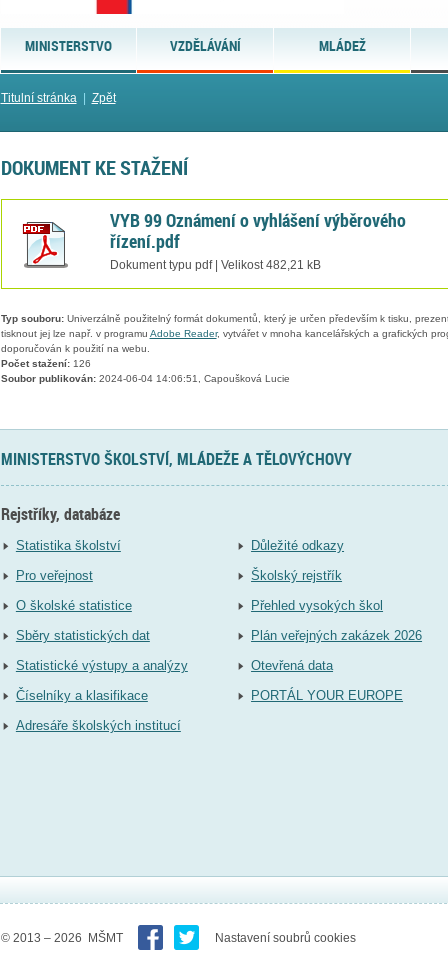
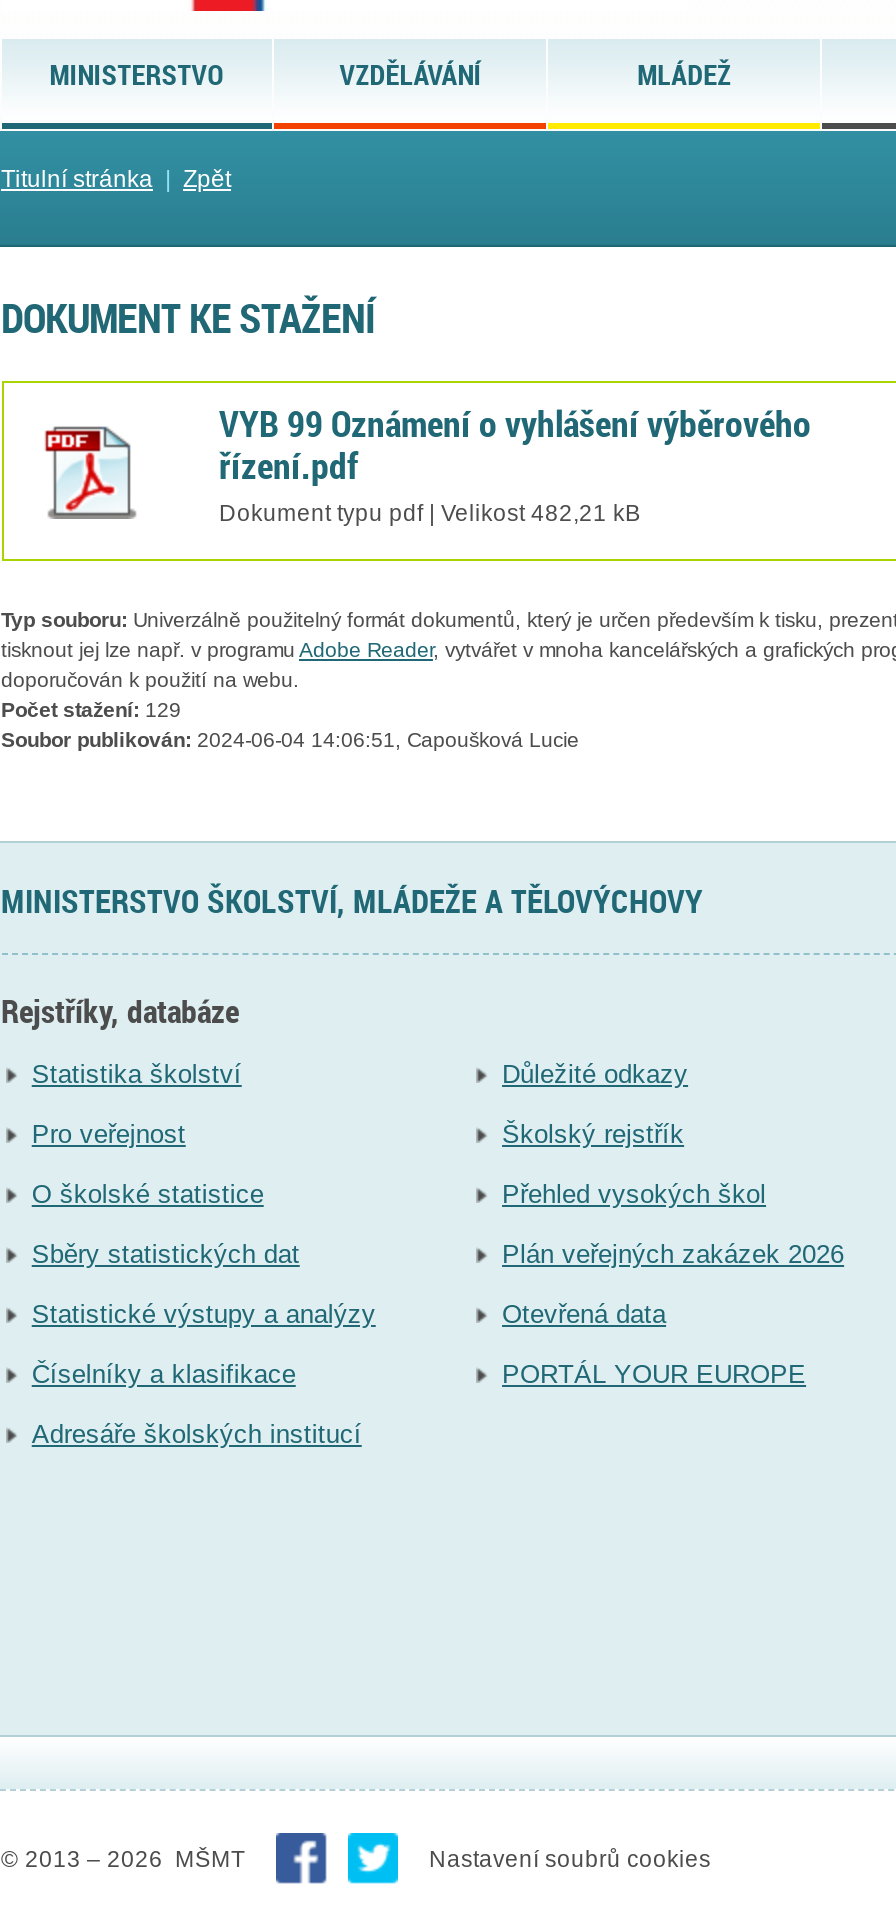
[0,358,90,369] Počet stažení: 126 -> [1,700,181,722] Počet stažení: 129

